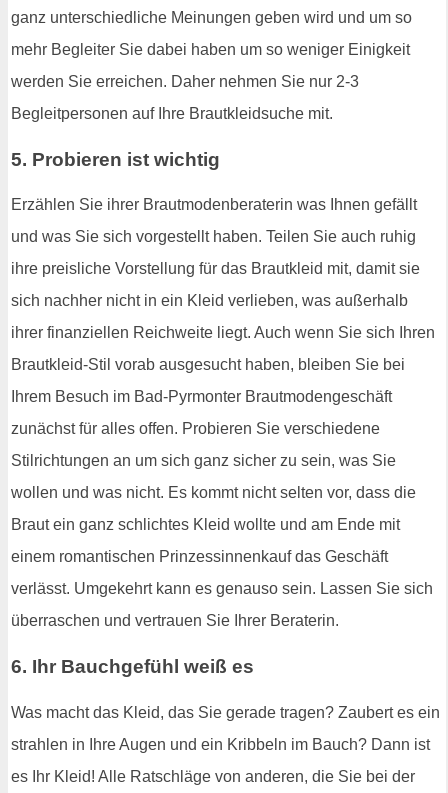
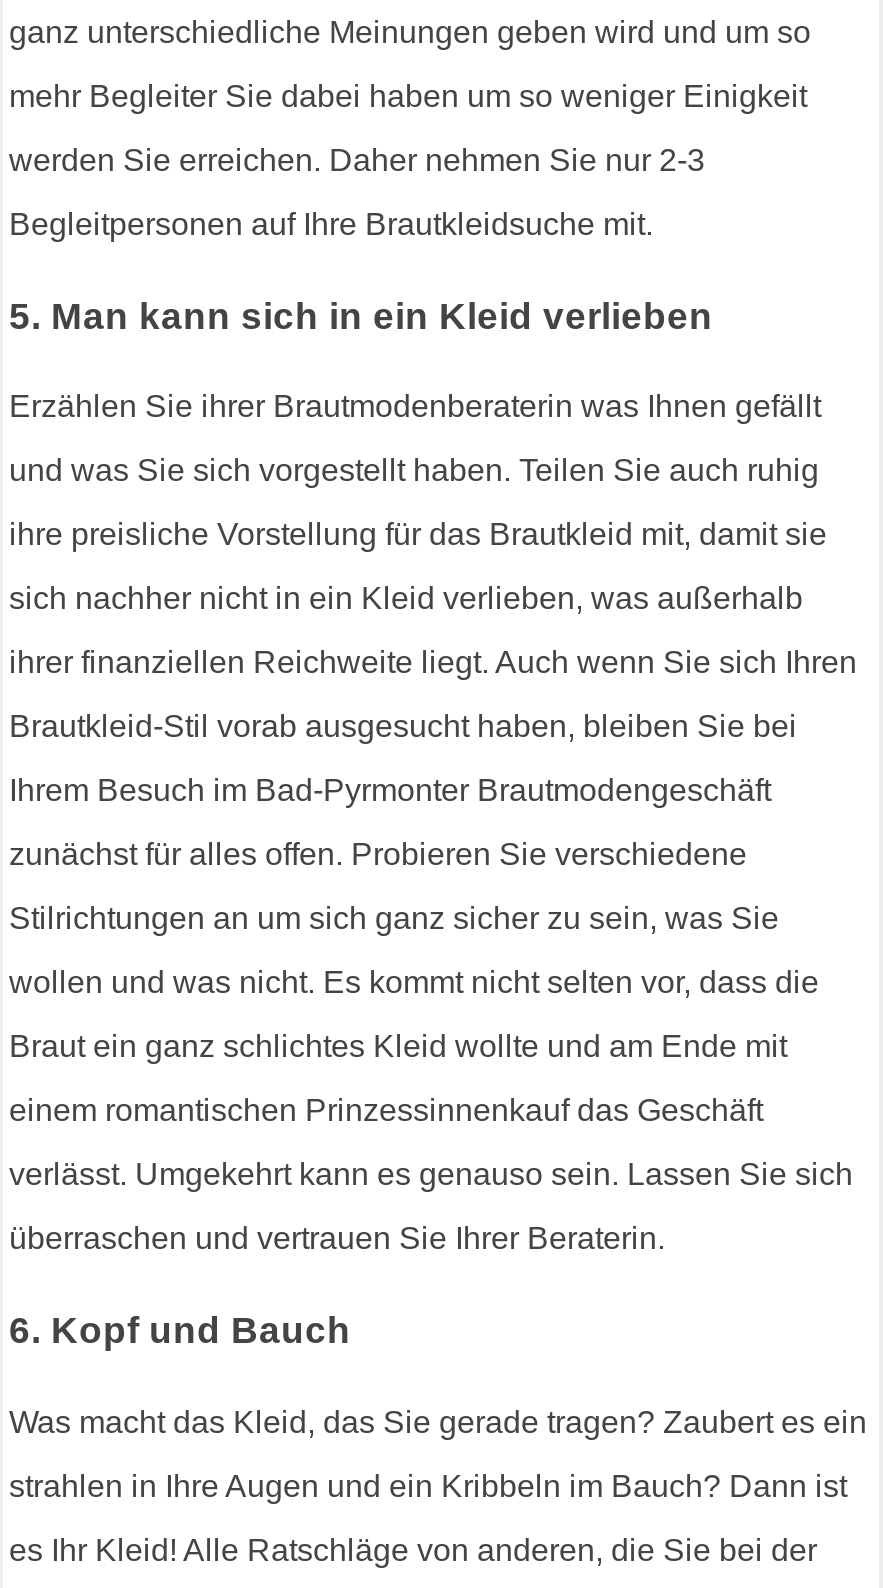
[11,149,220,170] 5. Probieren ist wichtig -> [9,294,713,336] 5. Man kann sich in ein Kleid verlieben
[11,656,254,677] 6. Ihr Bauchgefühl weiß es -> [9,1309,351,1351] 6. Kopf und Bauch

